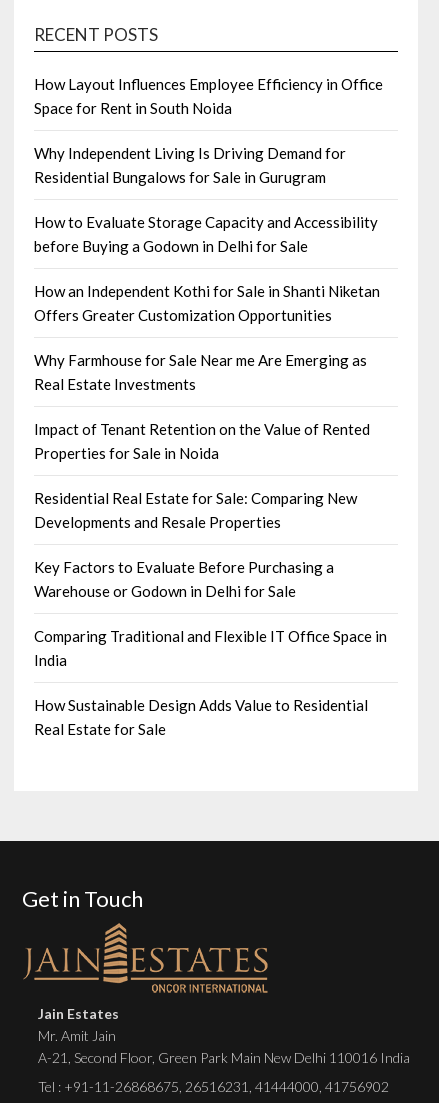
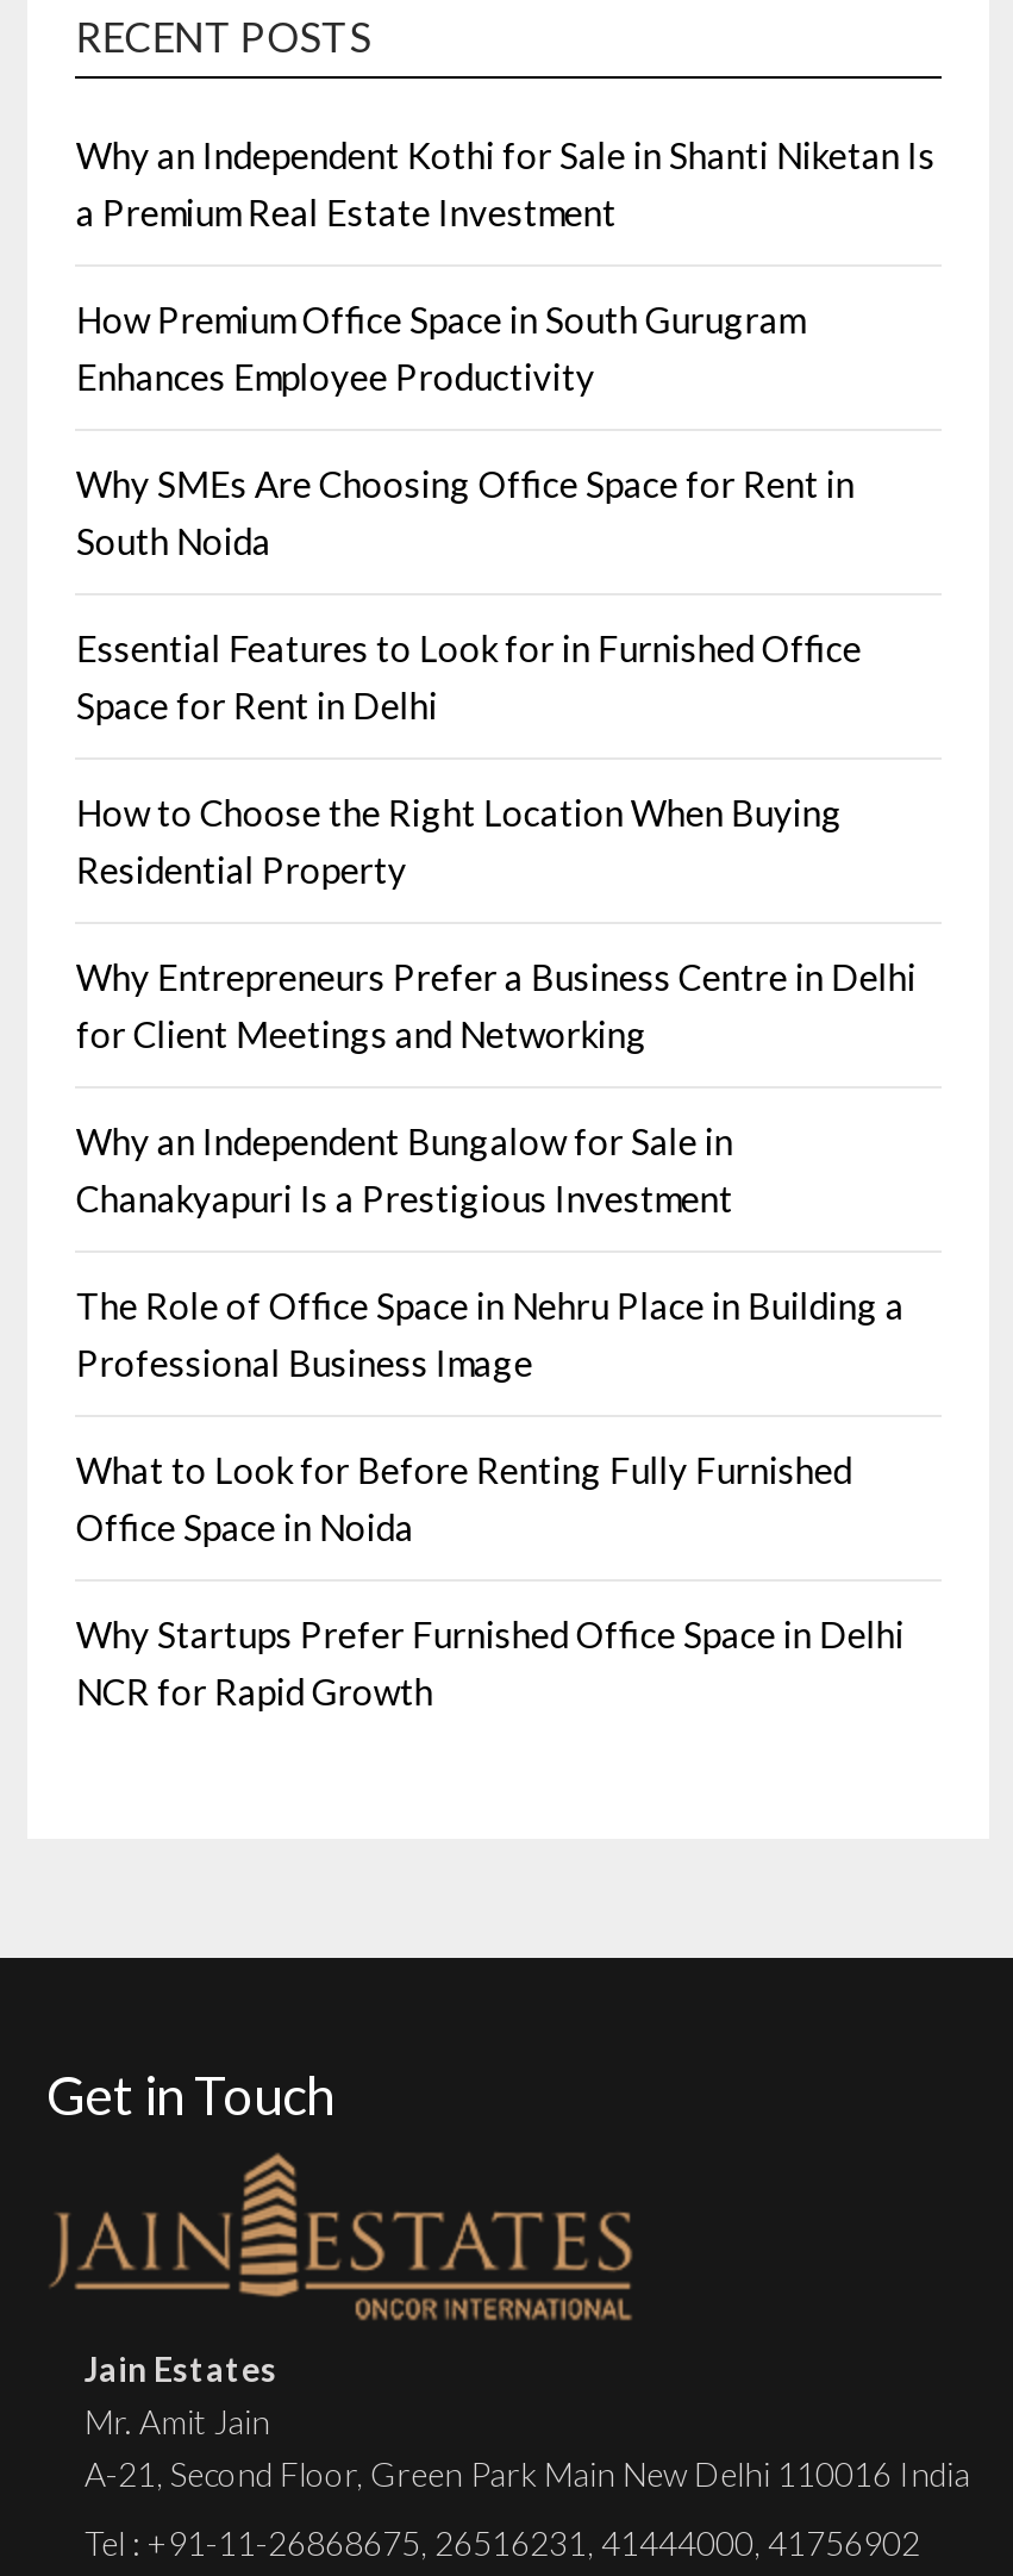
[34,75,383,117] How Layout Influences Employee Efficiency in Office | Space for Rent in South Noida -> [76,134,935,234] Why an Independent Kothi for Sale in Shanti Niketan Is | a Premium Real Estate Investment
[34,144,346,186] Why Independent Living Is Driving Demand for | Residential Bungalows for Sale in Gurugram -> [76,298,804,398] How Premium Office Space in South Gurugram | Enhances Employee Productivity
[34,213,378,255] How to Evaluate Storage Capacity and Accessibility | before Buying a Godown in Delhi for Sale -> [76,463,854,563] Why SMEs Are Choosing Office Space for Rent in | South Noida
[34,282,380,324] How an Independent Kothi for Sale in Shanti Niketan | Offers Greater Customization Opportunities -> [76,627,862,727] Essential Features to Look for in Furnished Office | Space for Rent in Delhi
[34,351,367,393] Why Farmhouse for Sale Near me Are Emerging as | Real Estate Investments -> [76,791,843,892] How to Choose the Right Location When Buying | Residential Property
[34,420,370,462] Impact of Tenant Retention on the Value of Rented | Properties for Sale in Noida -> [76,956,916,1056] Why Entrepreneurs Prefer a Business Centre in Delhi | for Client Meetings and Networking
[34,489,357,531] Residential Real Estate for Sale: Comparing New | Developments and Resale Properties -> [76,1120,733,1220] Why an Independent Bungalow for Sale in | Chanakyapuri Is a Prestigious Investment
[34,558,334,600] Key Factors to Evaluate Before Purchasing a | Warehouse or Godown in Delhi for Sale -> [76,1285,904,1385] The Role of Office Space in Nehru Place in Building a | Professional Business Image
[34,627,387,669] Comparing Traditional and Flexible IT Office Space in | India -> [76,1449,852,1549] What to Look for Before Renting Fully Furnished | Office Space in Noida
[34,696,368,738] How Sustainable Design Adds Value to Residential | Real Estate for Sale -> [76,1613,904,1713] Why Startups Prefer Furnished Office Space in Delhi | NCR for Rapid Growth

